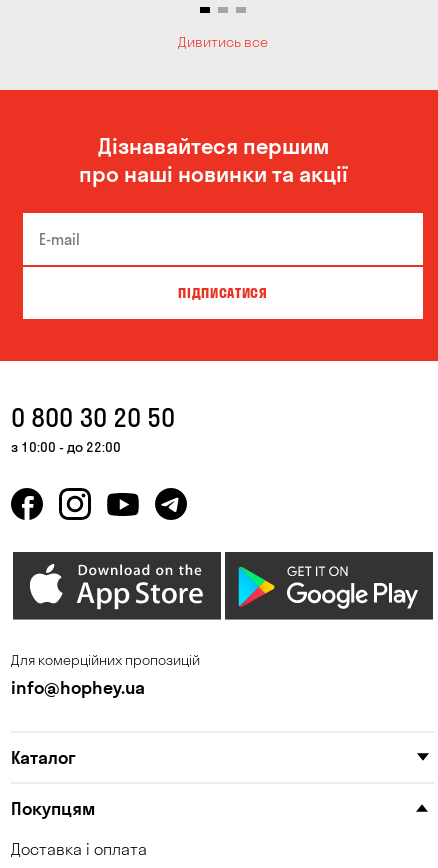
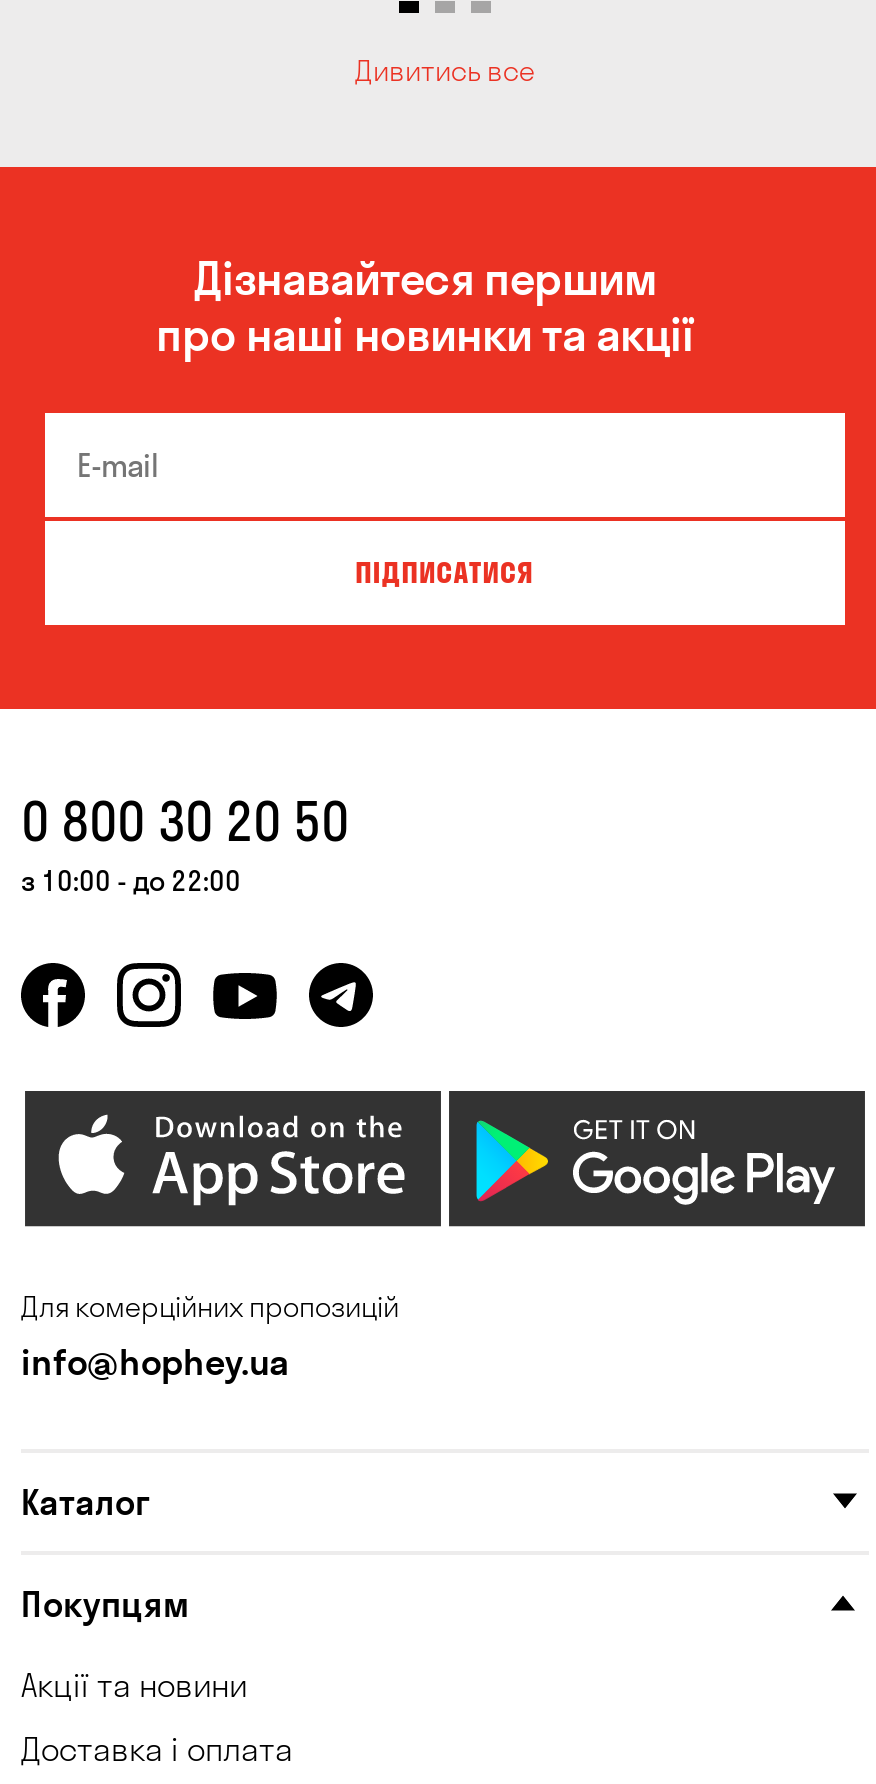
none -> [21,1664,247,1704] Акції та новини

